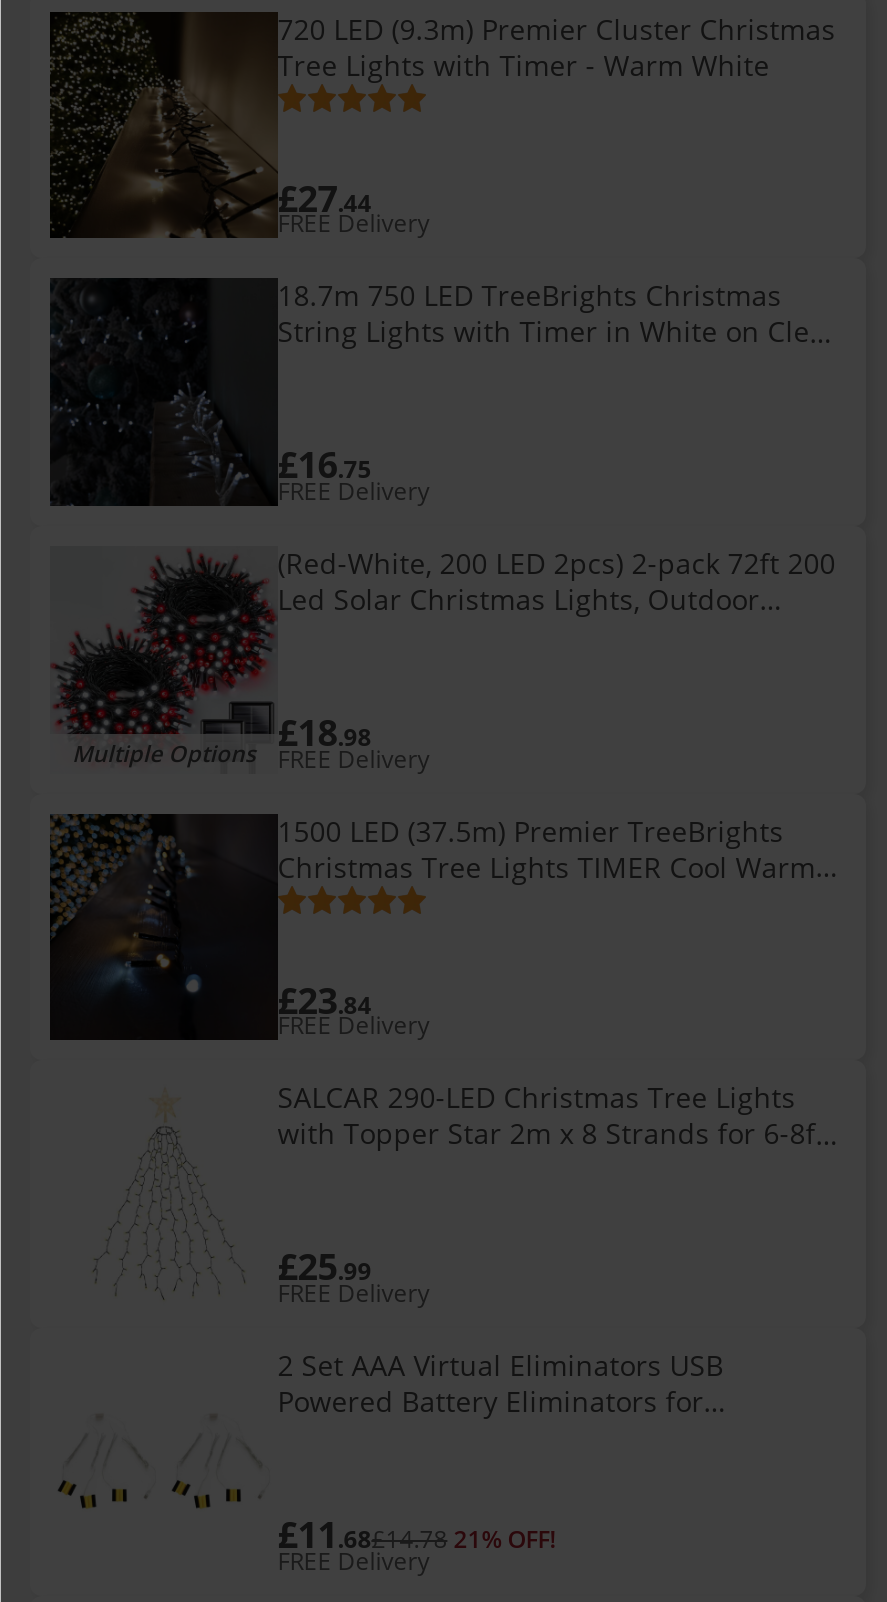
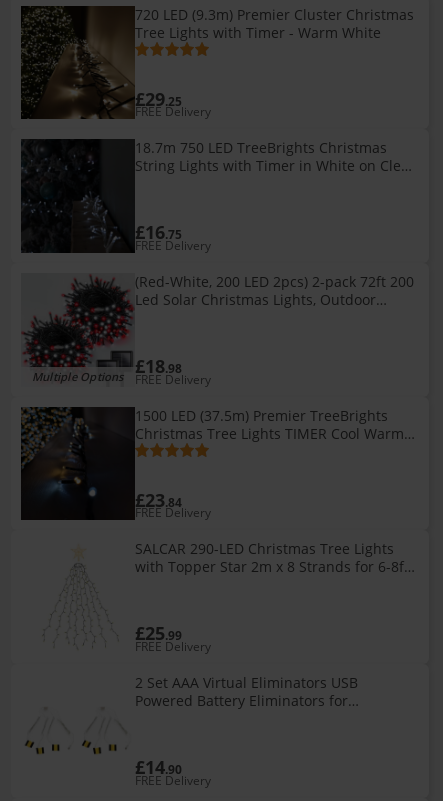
[277,173,371,221] £27.44 -> [135,86,182,110] £29.25
[277,1510,555,1558] £11.68£14.78 21% OFF! -> [135,755,182,779] £14.90

